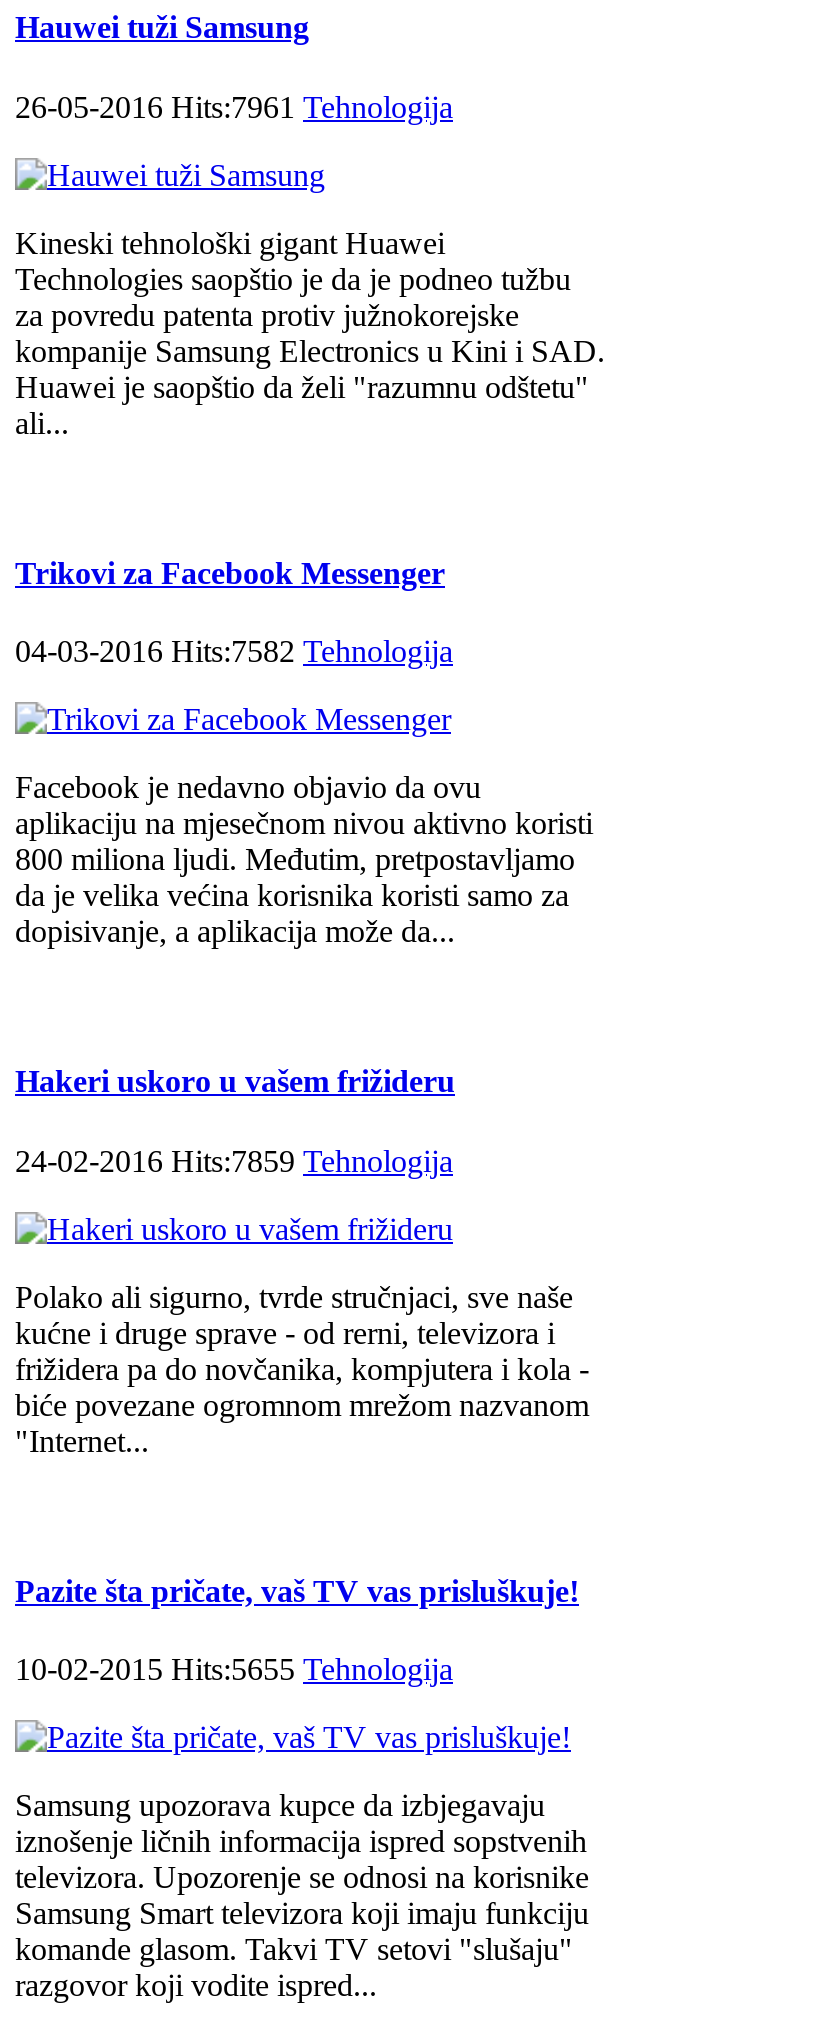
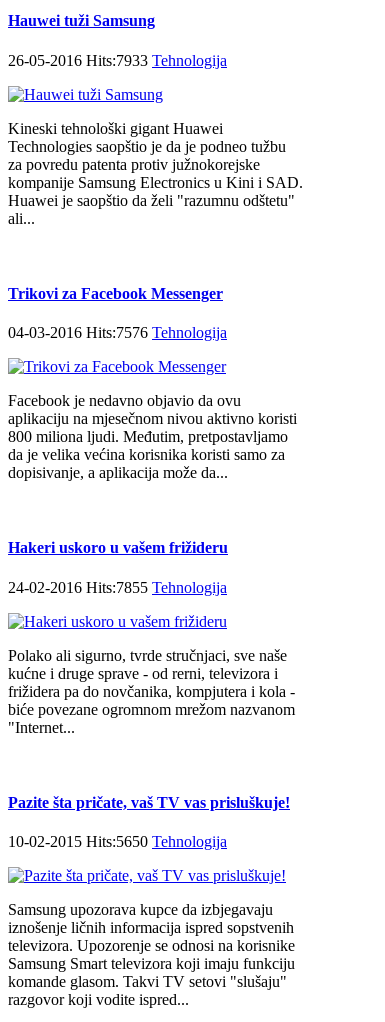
[15,89,453,123] 26-05-2016 Hits:7961 Tehnologija -> [8,51,227,68] 26-05-2016 Hits:7933 Tehnologija
[15,634,453,668] 04-03-2016 Hits:7582 Tehnologija -> [8,324,227,341] 04-03-2016 Hits:7576 Tehnologija
[15,1143,453,1177] 24-02-2016 Hits:7859 Tehnologija -> [8,579,227,596] 24-02-2016 Hits:7855 Tehnologija
[15,1652,453,1686] 10-02-2015 Hits:5655 Tehnologija -> [8,833,227,850] 10-02-2015 Hits:5650 Tehnologija

